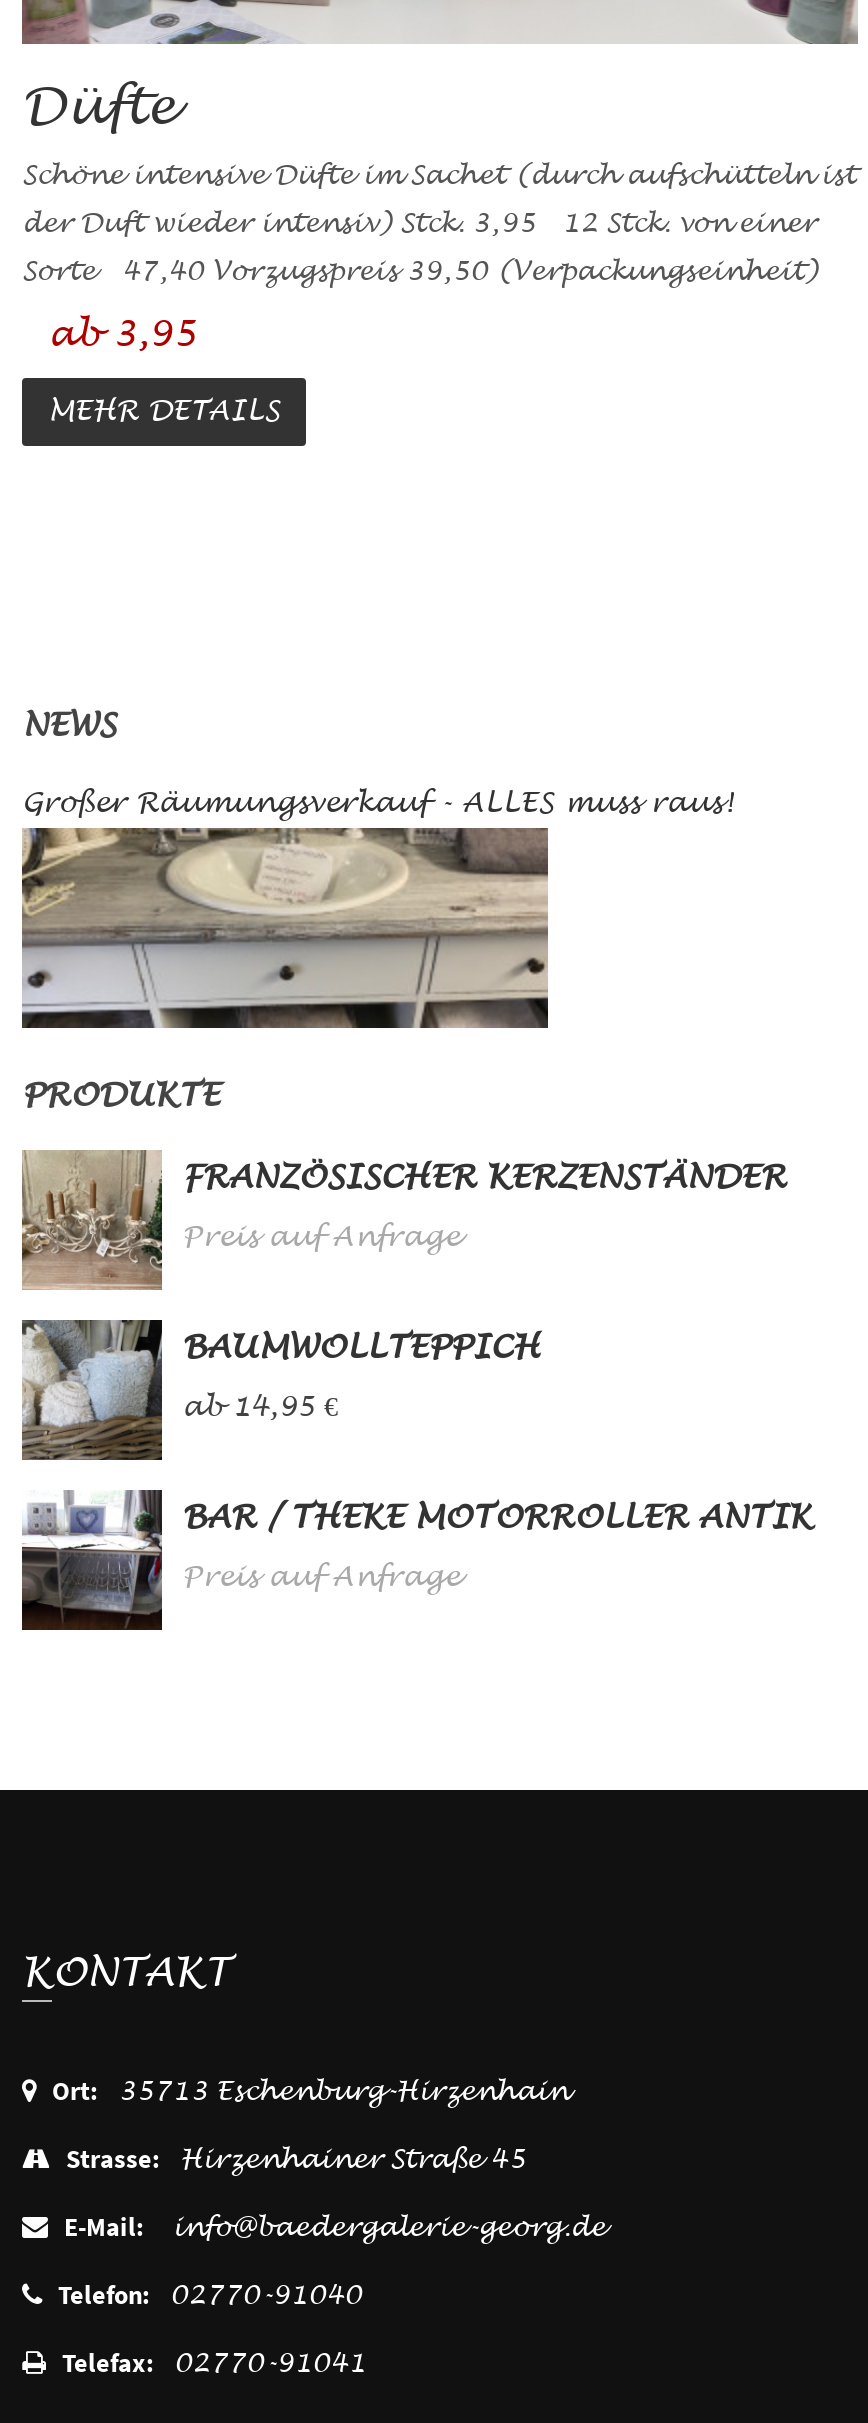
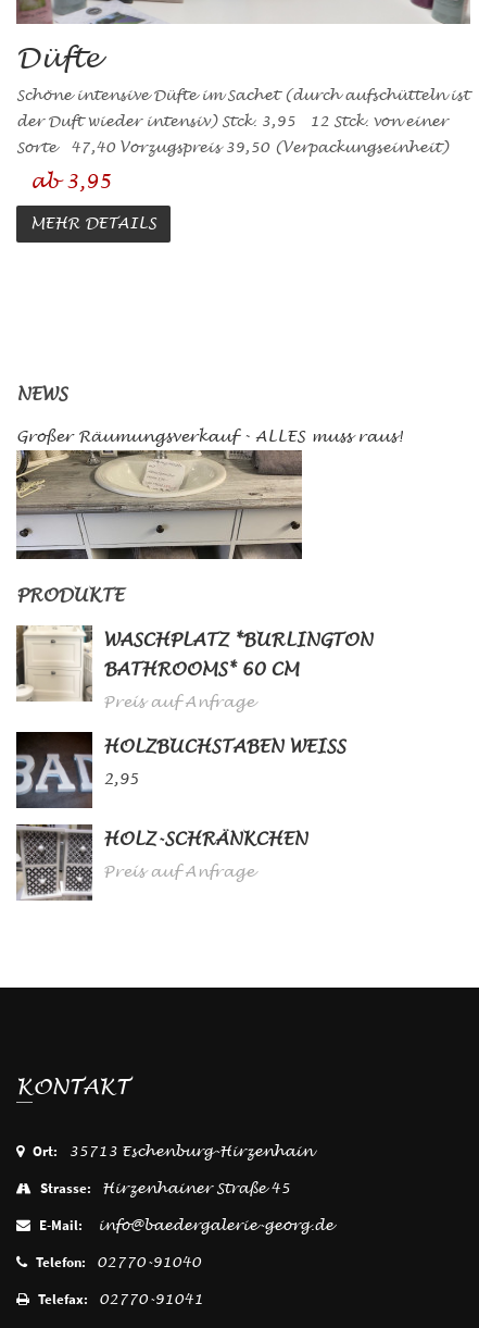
[20,1150,786,1290] [image] | FRANZÖSISCHER KERZENSTÄNDER -> [16,625,373,716] [image] | WASCHPLATZ *BURLINGTON | BATHROOMS* 60 CM
[22,1318,540,1460] [image] | BAUMWOLLTEPPICH -> [15,732,336,808] [image] | HOLZBUCHSTABEN WEISS
[182,1388,338,1426] ab 14,95 € -> [103,769,138,790] 2,95
[20,1490,812,1632] [image] | BAR / THEKE MOTORROLLER ANTIK -> [15,824,307,902] [image] | HOLZ-SCHRÄNKCHEN

